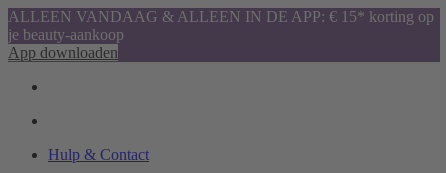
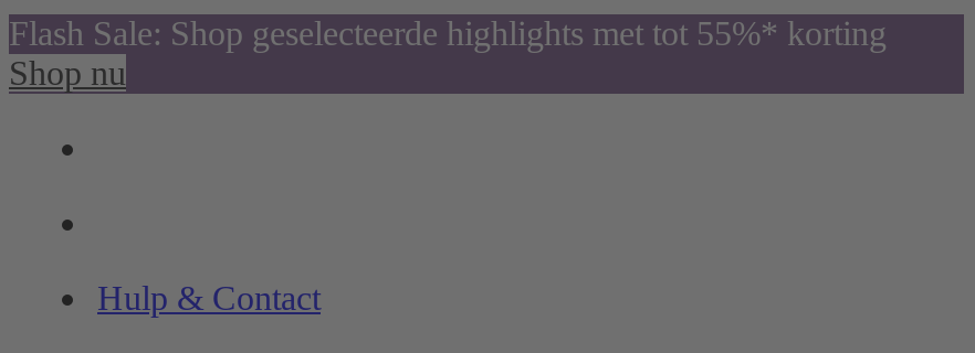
[8,8,434,61] ALLEEN VANDAAG & ALLEEN IN DE APP: € 15* korting op | je beauty-aankoop | App downloaden -> [9,14,887,92] Flash Sale: Shop geselecteerde highlights met tot 55%* korting | Shop nu

